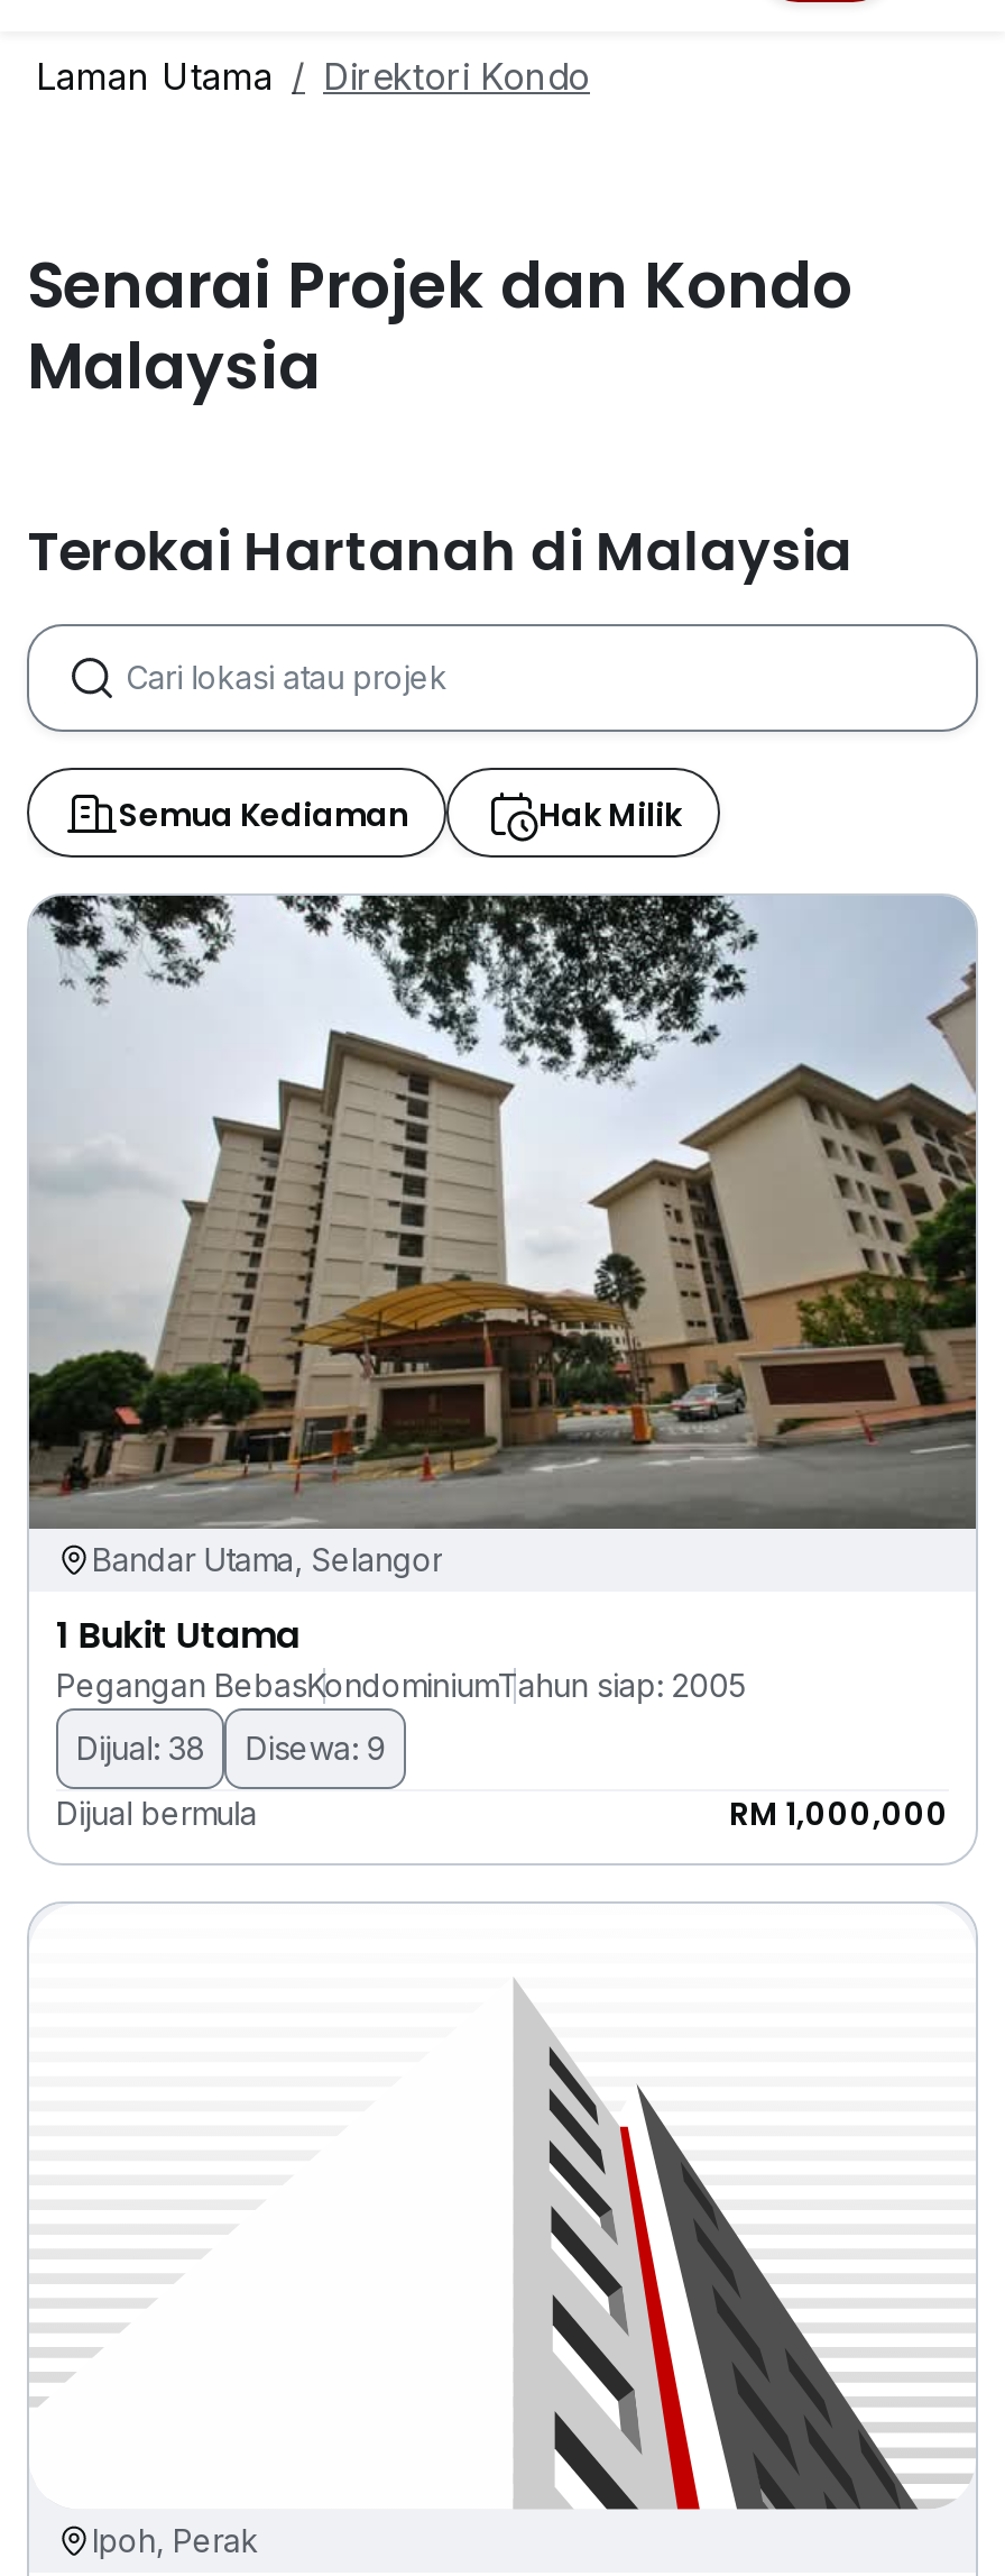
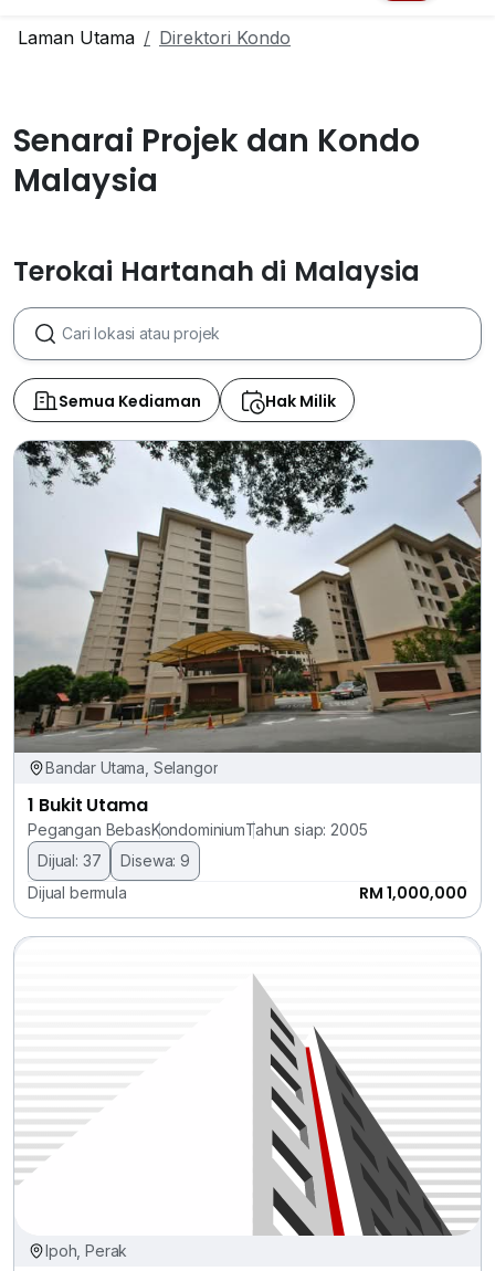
[76,1729,386,1767] Dijual: 38 Disewa: 9 -> [38,851,190,870] Dijual: 37 Disewa: 9

